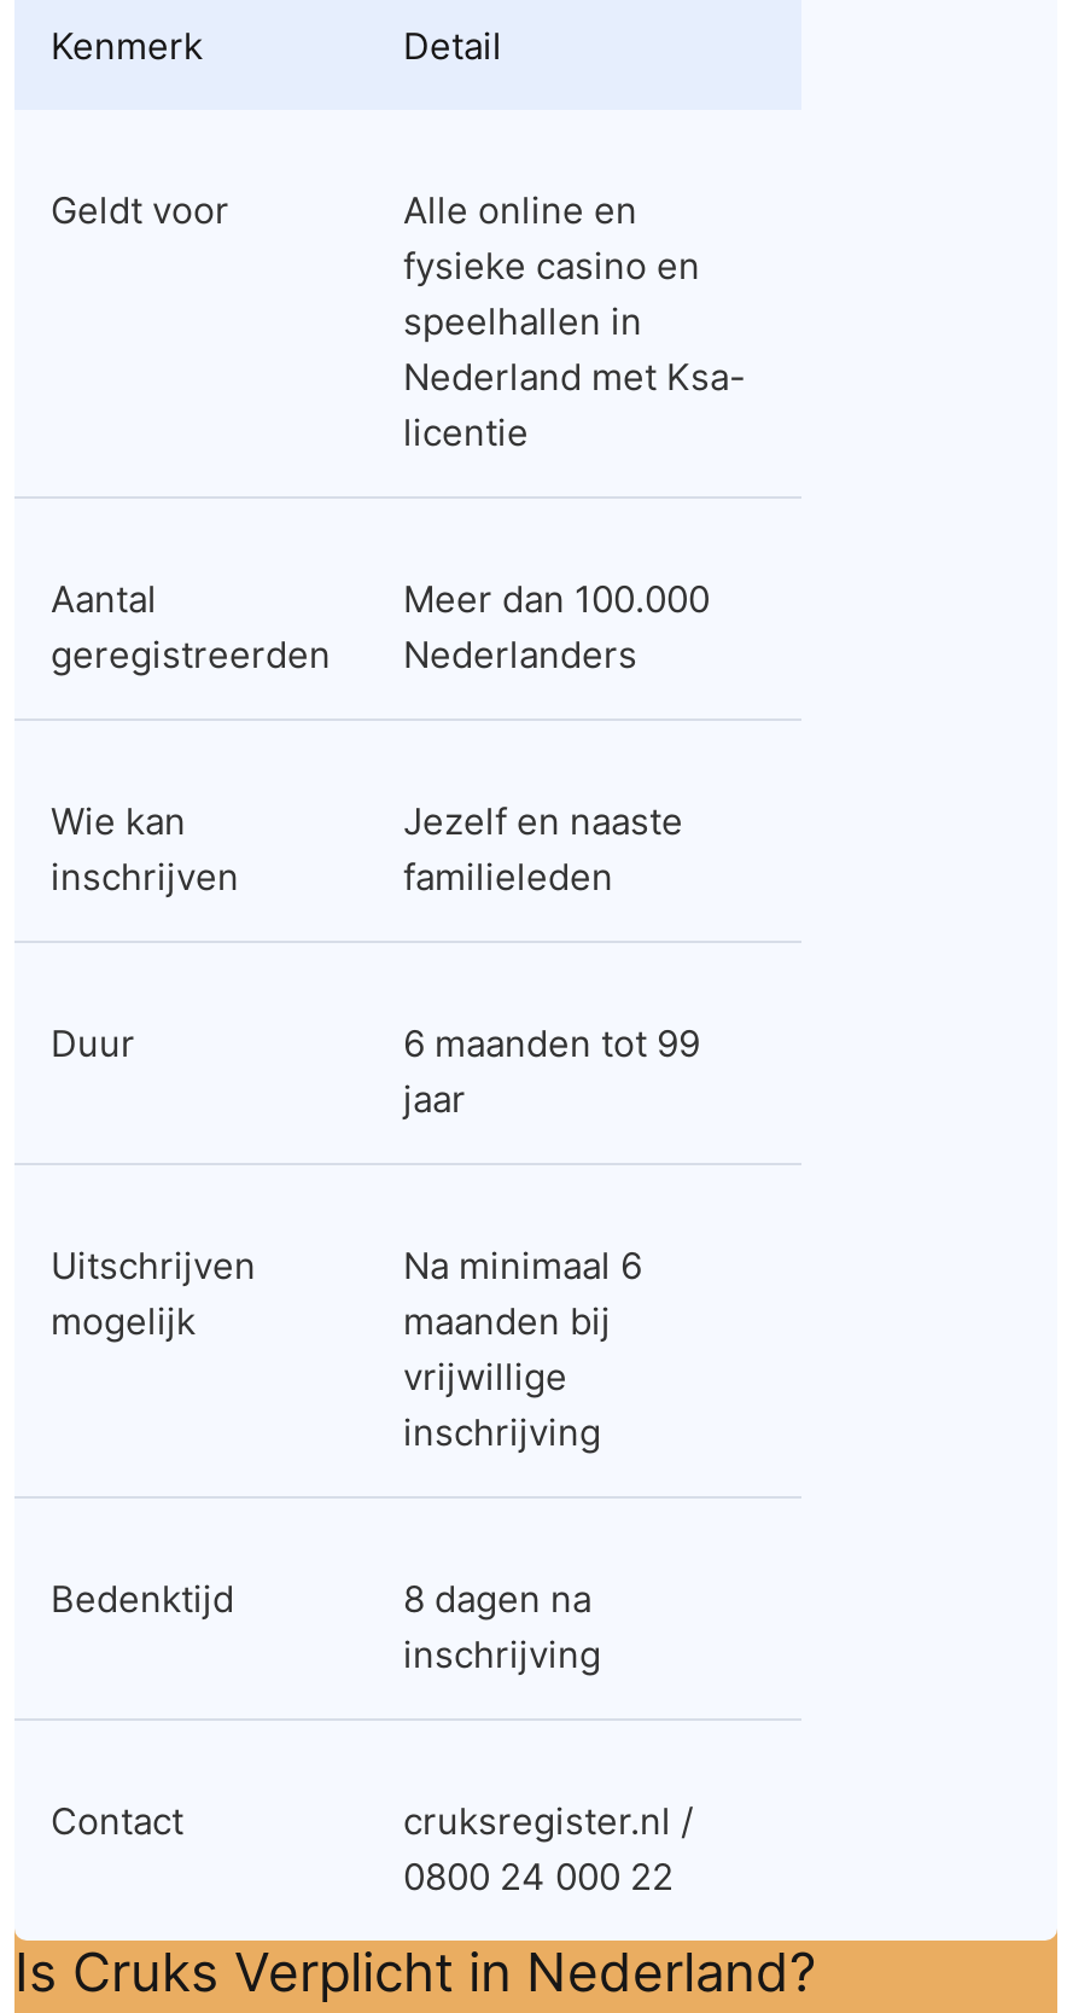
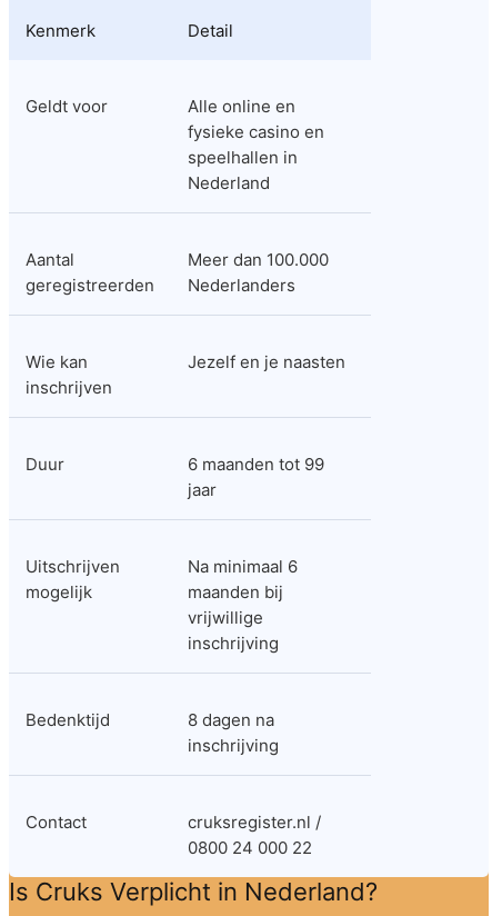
[403,354,746,455] Nederland met Ksa- | licentie -> [188,172,270,193] Nederland
[403,798,683,900] Jezelf en naaste | familieleden -> [188,351,345,372] Jezelf en je naasten

